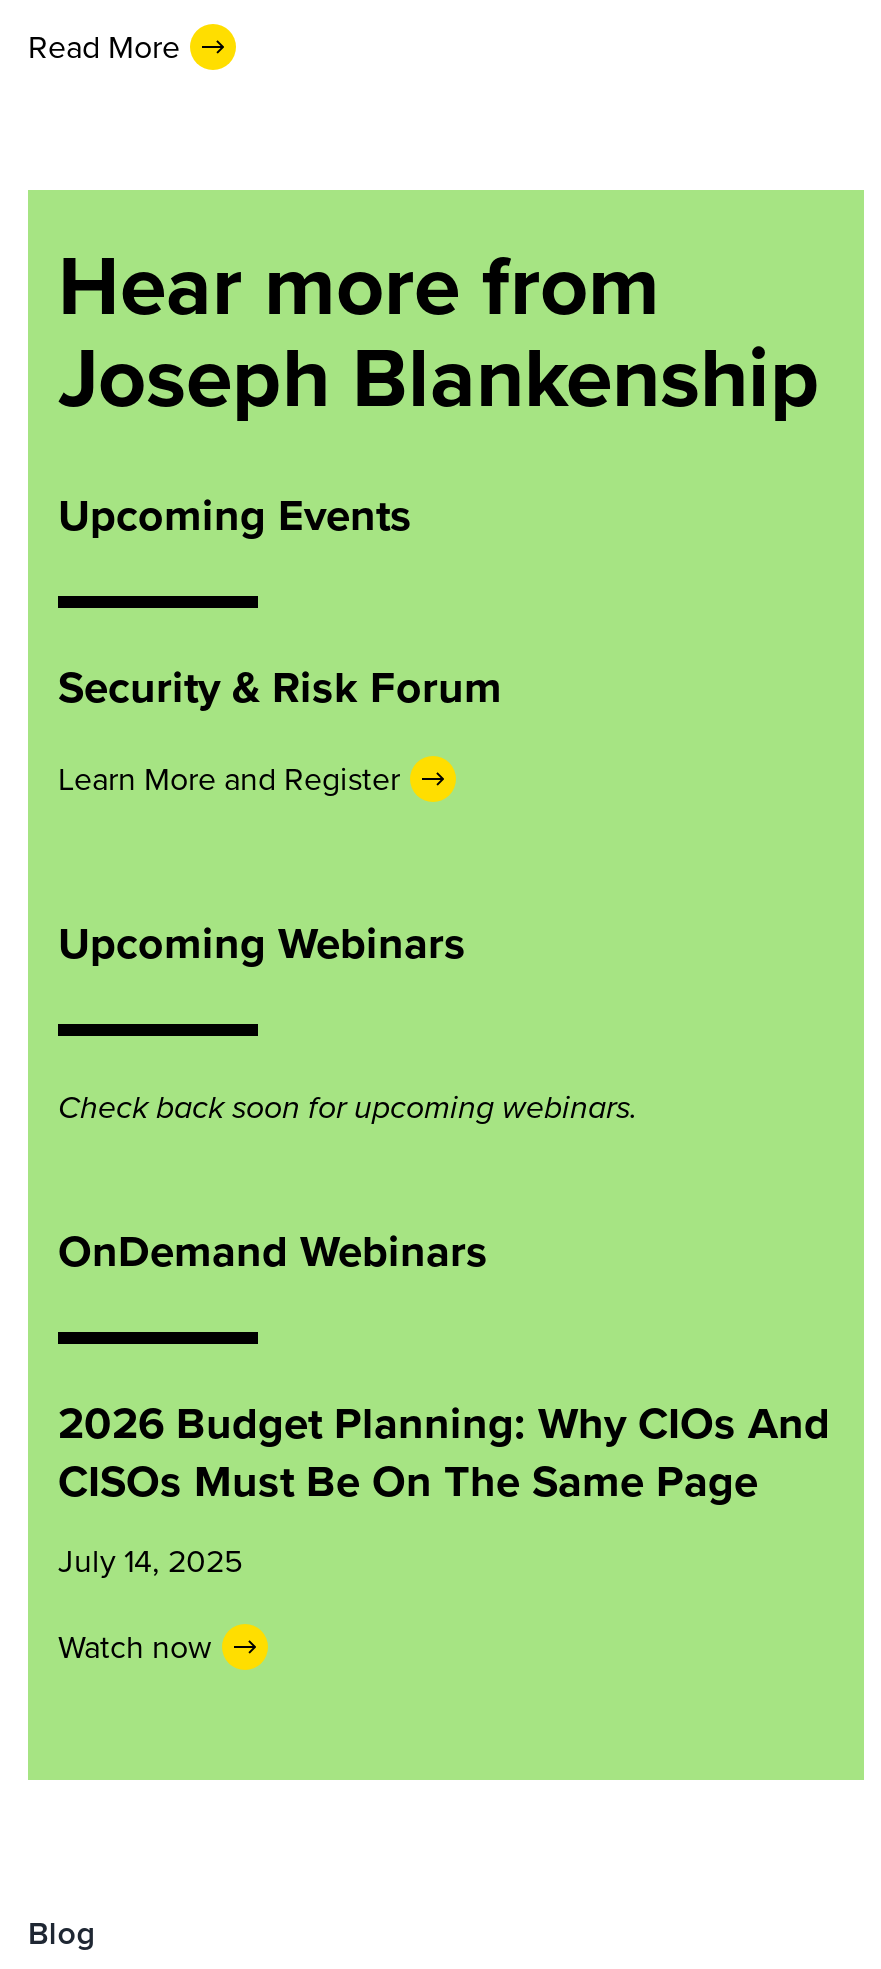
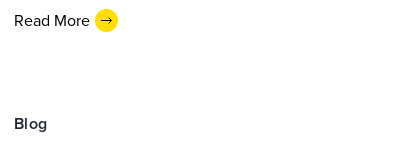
[26,188,866,1782] [image] | Hear more from | Joseph Blankenship | Upcoming Events | Security & Risk Forum | Learn More and Register | Upcoming Webinars | Check back soon for upcoming webinars. | OnDemand Webinars | 2026 Budget Planning: Why CIOs And | CISOs Must Be On The Same Page | July 14, 2025 | Watch now -> none

